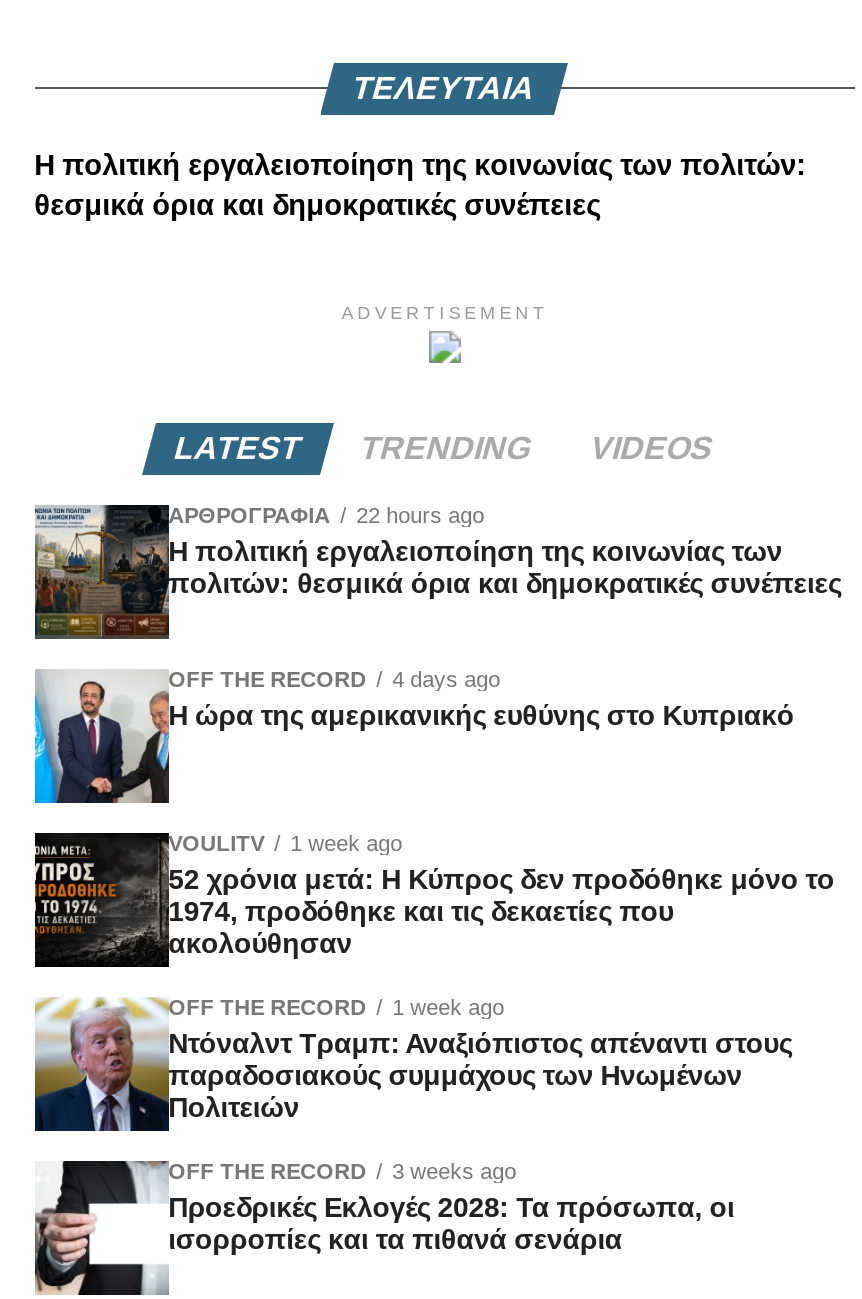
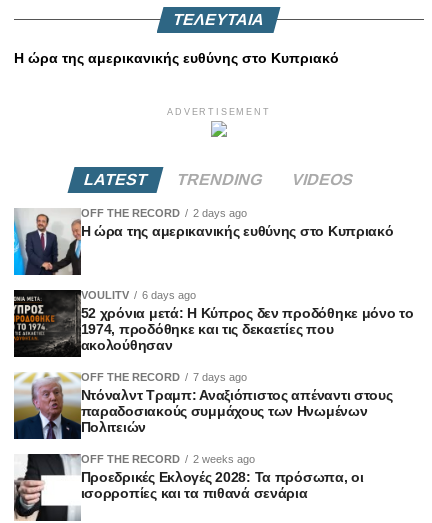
[34,149,806,221] Η πολιτική εργαλειοποίηση της κοινωνίας των πολιτών: | θεσμικά όρια και δημοκρατικές συνέπειες -> [14,50,339,66] Η ώρα της αμερικανικής ευθύνης στο Κυπριακό
[33,503,841,641] [image] | ΑΡΘΡΟΓΡΑΦΙΑ | 22 hours ago | Η πολιτική εργαλειοποίηση της κοινωνίας των | πολιτών: θεσμικά όρια και δημοκρατικές συνέπειες -> none
[168,667,500,691] OFF THE RECORD 4 days ago -> [81,207,247,219] OFF THE RECORD 2 days ago
[168,831,402,855] VOULITV 1 week ago -> [81,289,196,301] VOULITV 6 days ago
[168,995,504,1019] OFF THE RECORD 1 week ago -> [81,371,247,383] OFF THE RECORD 7 days ago
[168,1159,516,1183] OFF THE RECORD 3 weeks ago -> [81,453,255,465] OFF THE RECORD 2 weeks ago

